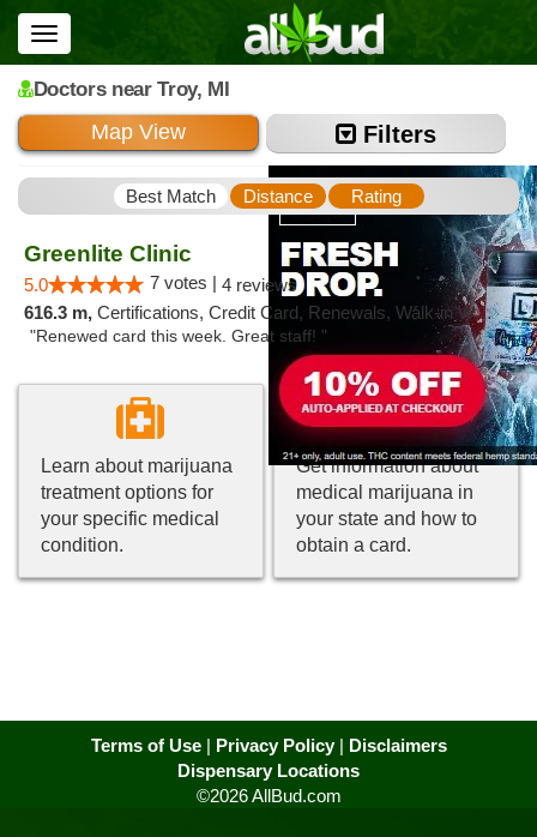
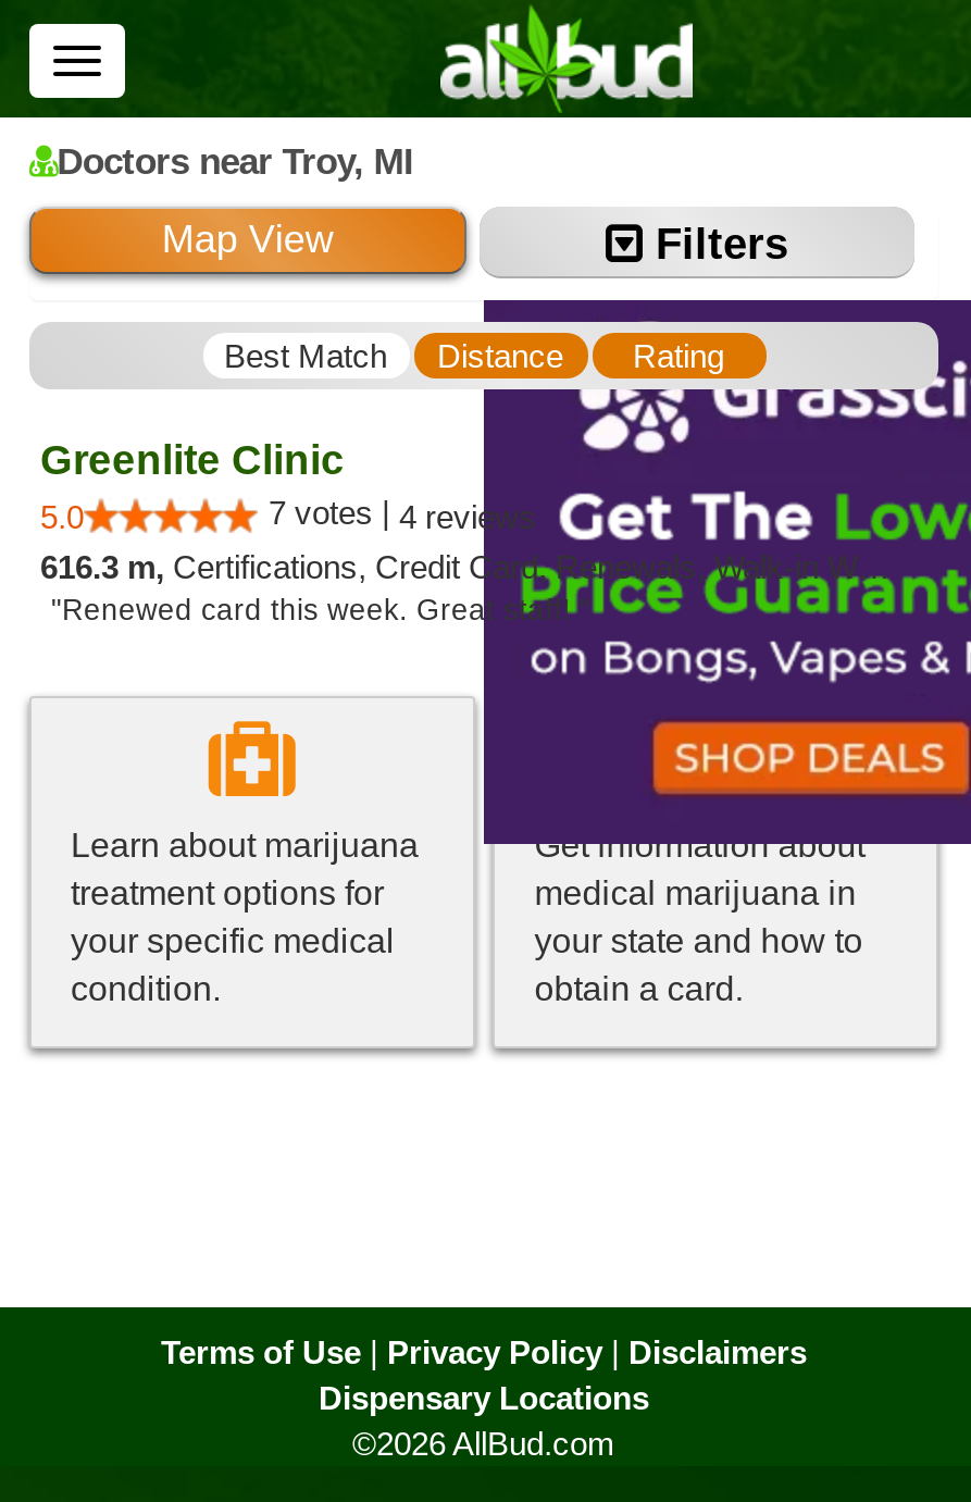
[268,164,533,465] [image] -> [484,298,964,844] [image]

